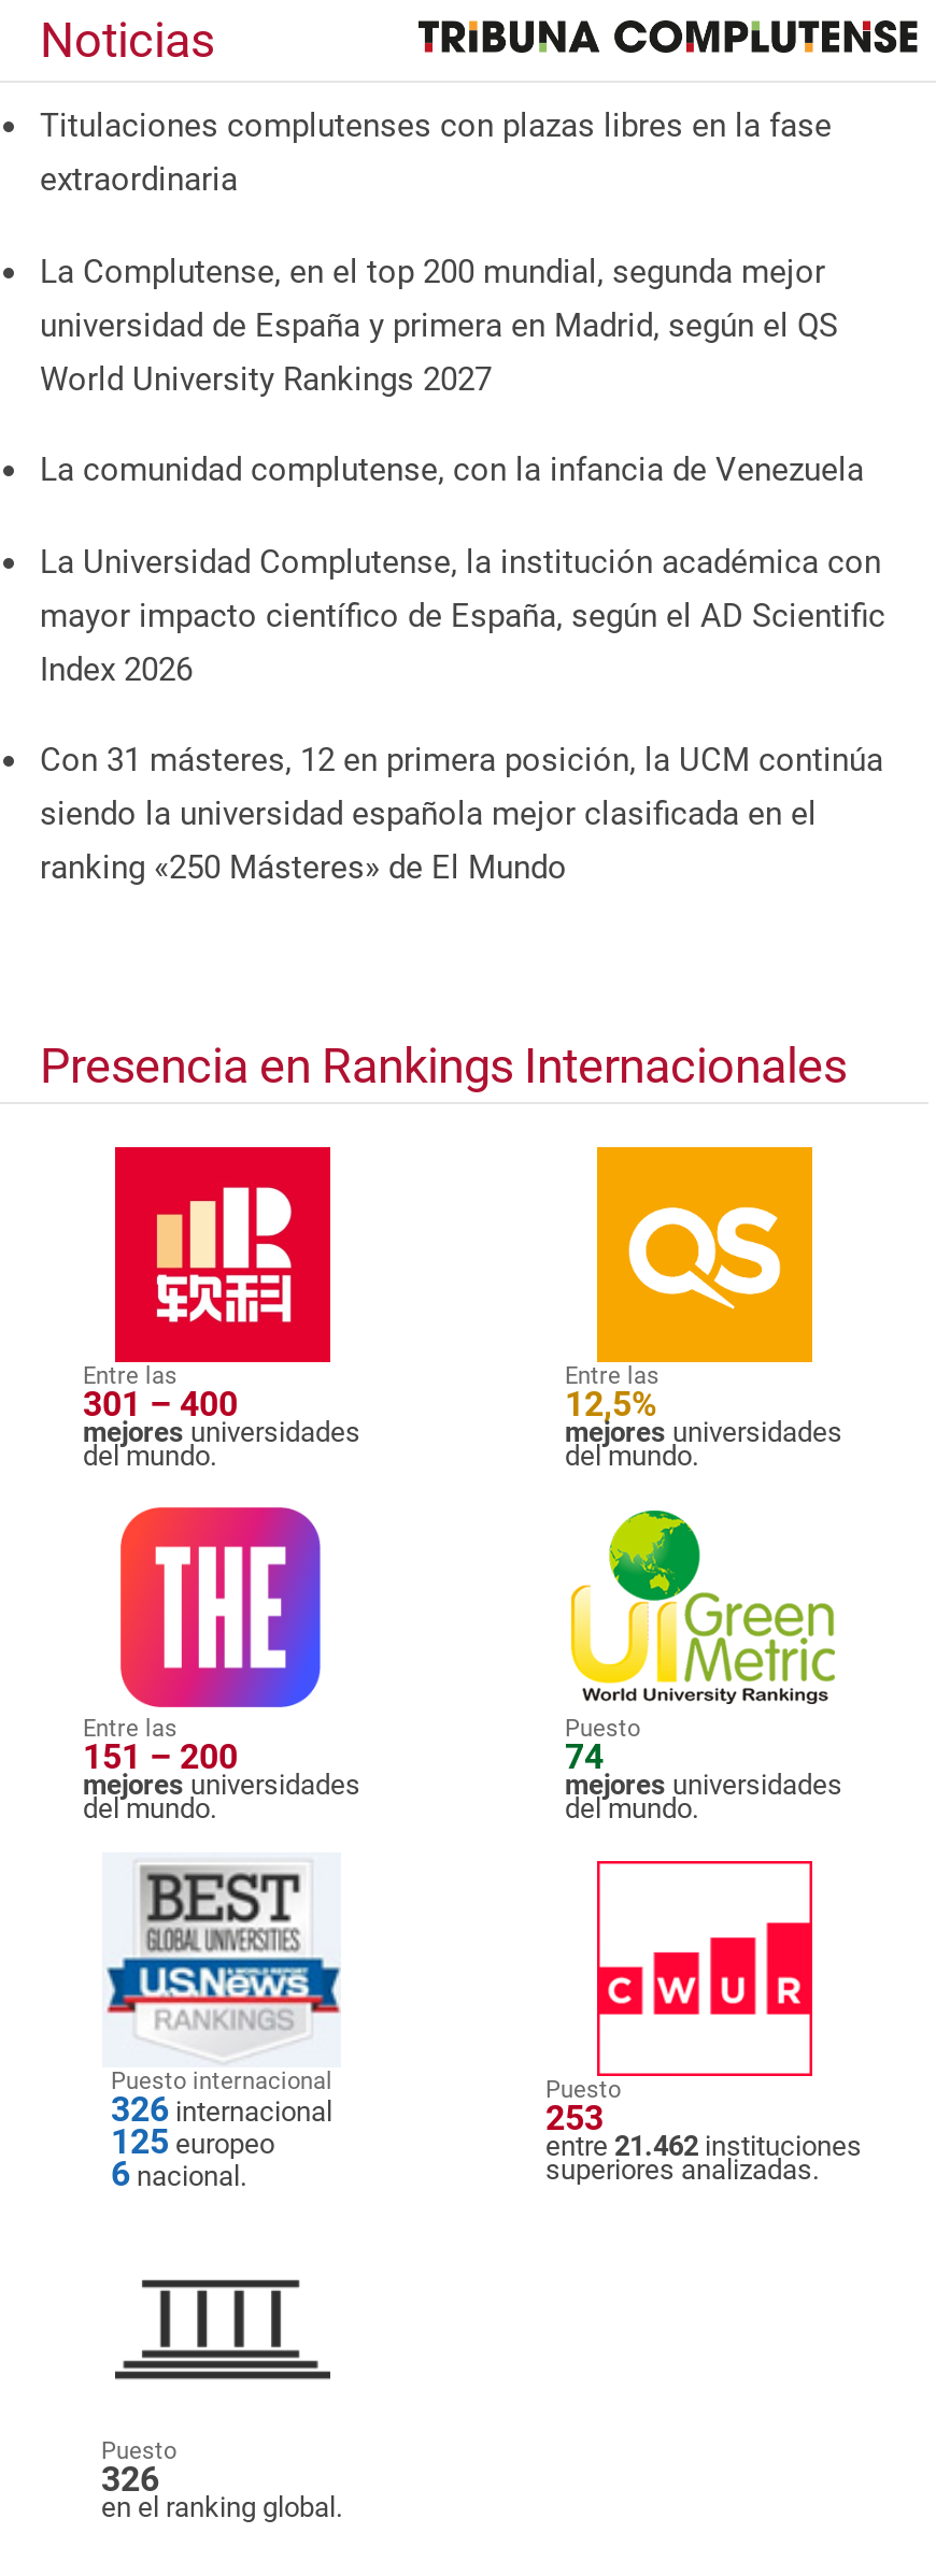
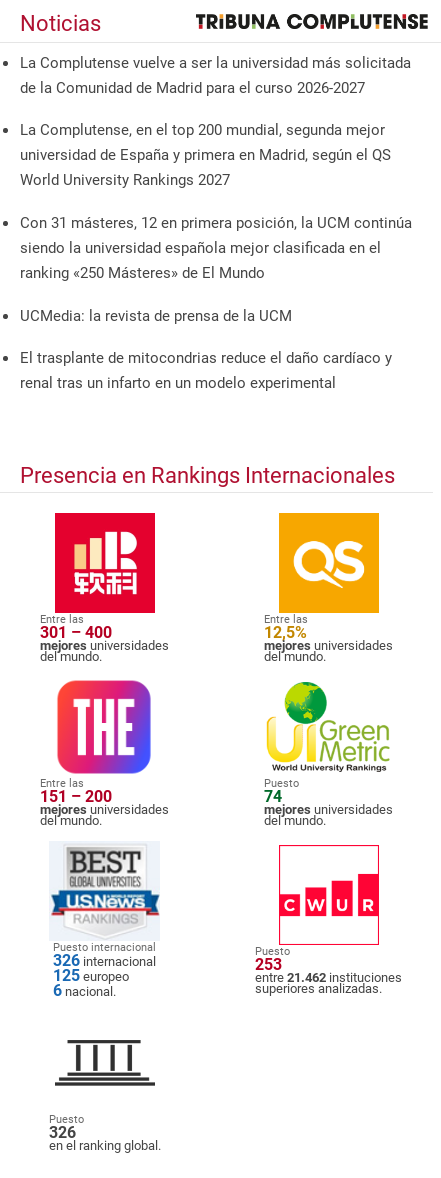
[40,106,832,198] Titulaciones complutenses con plazas libres en la fase | extraordinaria -> [20,54,411,97] La Complutense vuelve a ser la universidad más solicitada | de la Comunidad de Madrid para el curso 2026-2027
[40,450,885,688] La comunidad complutense, con la infancia de Venezuela | La Universidad Complutense, la institución académica con | mayor impacto científico de España, según el AD Scientific | Index 2026 -> none
moved [40,741,883,887] -> [20,214,412,282]: Con 31 másteres, 12 en primera posición, la UCM continúa | siendo la universidad española mejor clasificada en el | ranking «250 Másteres» de El Mundo
none -> [20,307,392,392] UCMedia: la revista de prensa de la UCM | El trasplante de mitocondrias reduce el daño cardíaco y | renal tras un infarto en un modelo experimental

